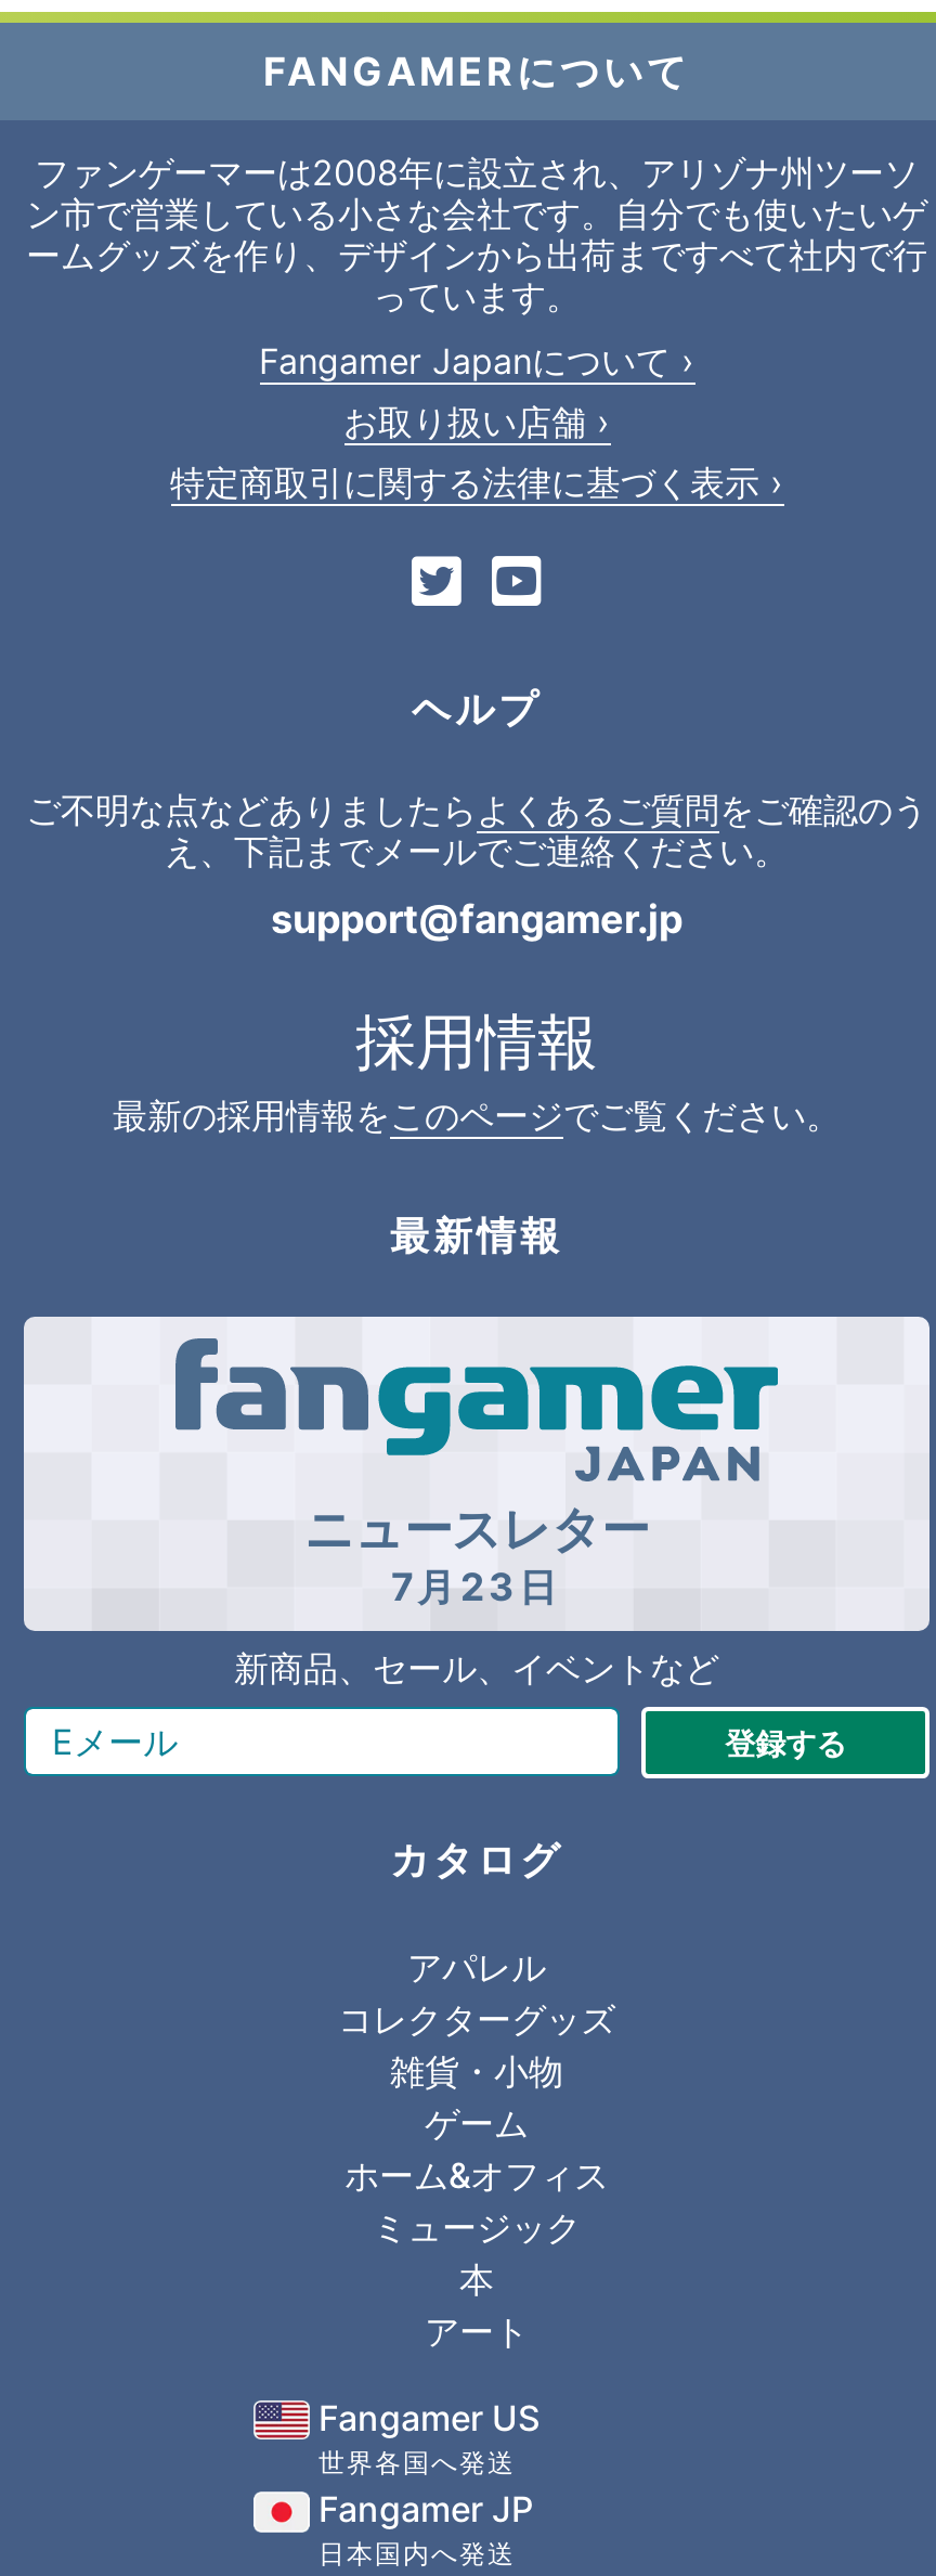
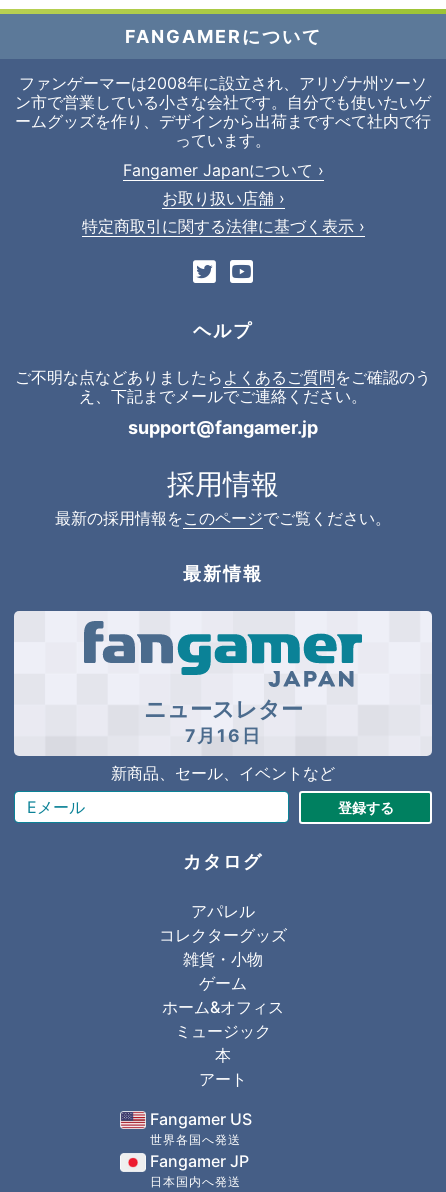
[391,1563,562,1609] 7月23日 -> [184,725,261,746] 7月16日

